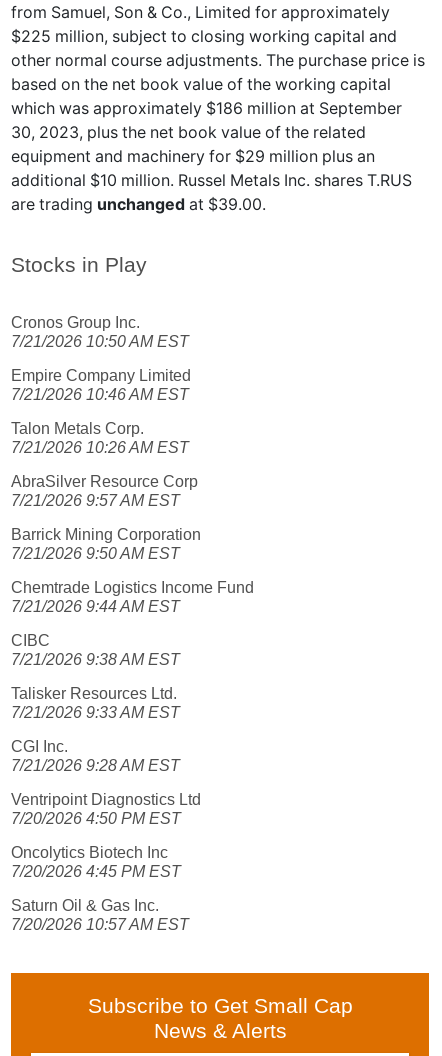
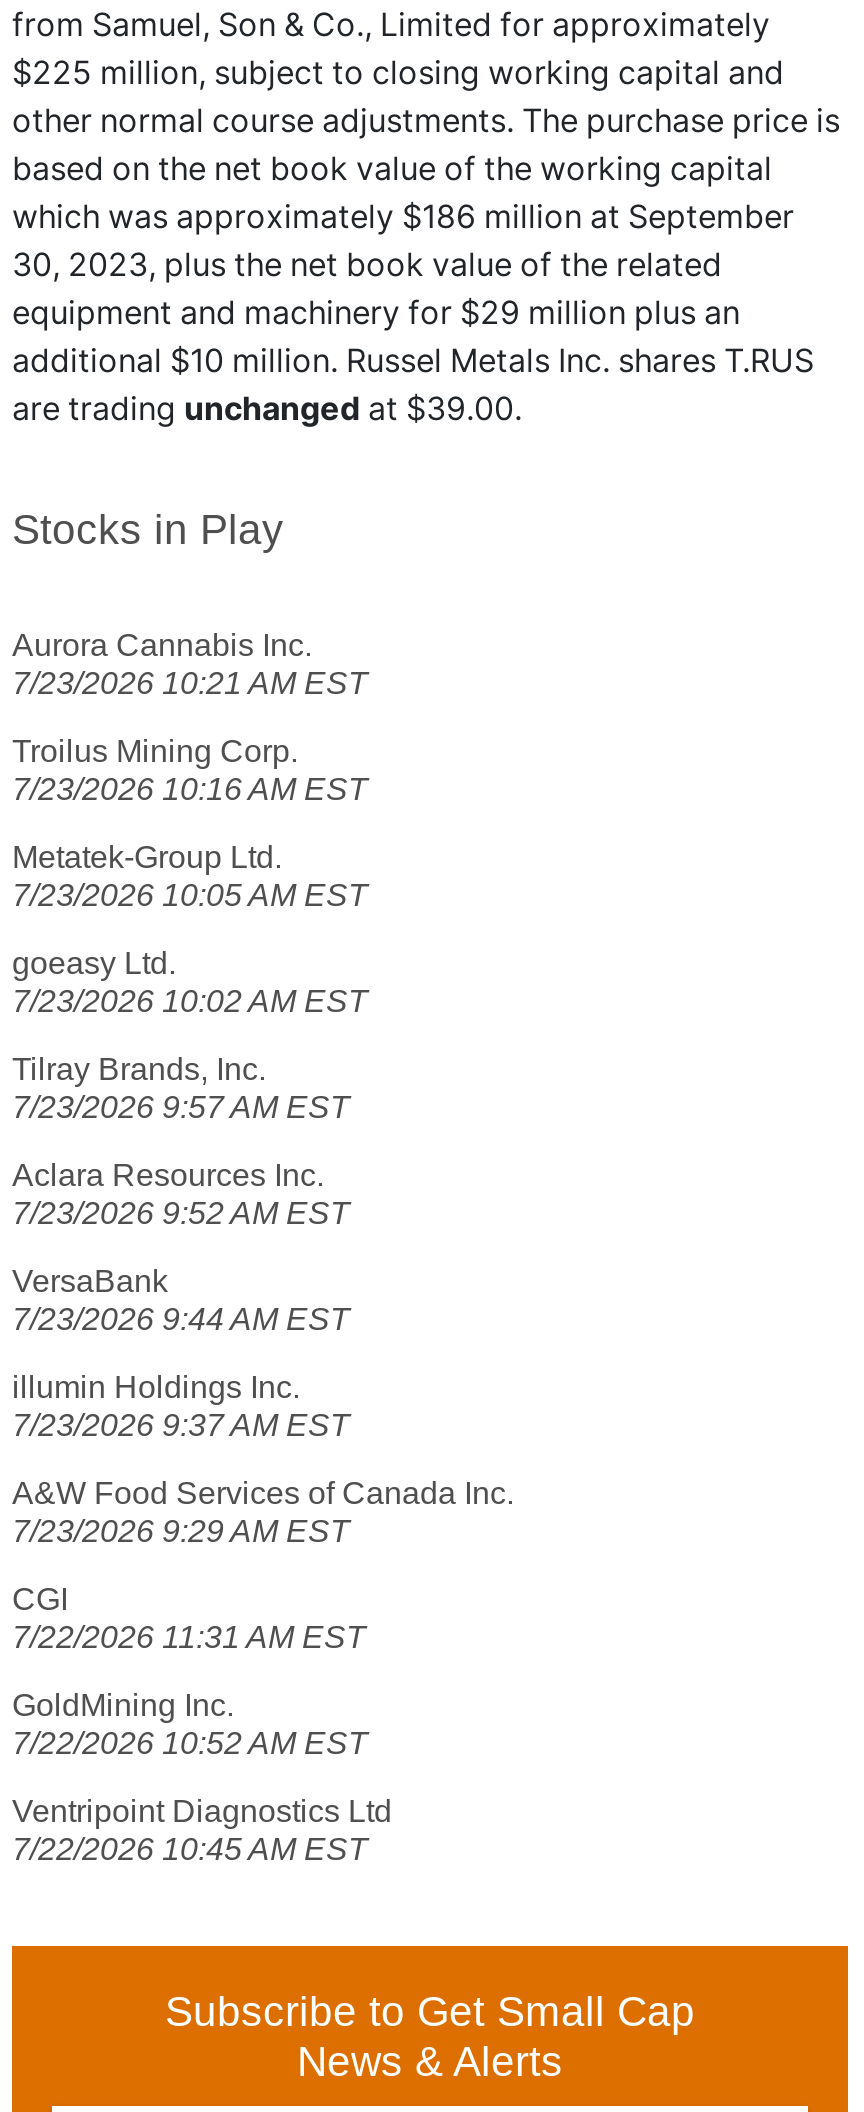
[11,314,254,774] Cronos Group Inc. | 7/21/2026 10:50 AM EST | Empire Company Limited | 7/21/2026 10:46 AM EST | Talon Metals Corp. | 7/21/2026 10:26 AM EST | AbraSilver Resource Corp | 7/21/2026 9:57 AM EST | Barrick Mining Corporation | 7/21/2026 9:50 AM EST | Chemtrade Logistics Income Fund | 7/21/2026 9:44 AM EST | CIBC | 7/21/2026 9:38 AM EST | Talisker Resources Ltd. | 7/21/2026 9:33 AM EST | CGI Inc. | 7/21/2026 9:28 AM EST -> [12,628,514,1760] Aurora Cannabis Inc. | 7/23/2026 10:21 AM EST | Troilus Mining Corp. | 7/23/2026 10:16 AM EST | Metatek-Group Ltd. | 7/23/2026 10:05 AM EST | goeasy Ltd. | 7/23/2026 10:02 AM EST | Tilray Brands, Inc. | 7/23/2026 9:57 AM EST | Aclara Resources Inc. | 7/23/2026 9:52 AM EST | VersaBank | 7/23/2026 9:44 AM EST | illumin Holdings Inc. | 7/23/2026 9:37 AM EST | A&W Food Services of Canada Inc. | 7/23/2026 9:29 AM EST | CGI | 7/22/2026 11:31 AM EST | GoldMining Inc. | 7/22/2026 10:52 AM EST
moved [11,791,201,808] -> [12,1794,392,1828]: Ventripoint Diagnostics Ltd
[11,810,189,933] 7/20/2026 4:50 PM EST | Oncolytics Biotech Inc | 7/20/2026 4:45 PM EST | Saturn Oil & Gas Inc. | 7/20/2026 10:57 AM EST -> [12,1832,368,1866] 7/22/2026 10:45 AM EST

